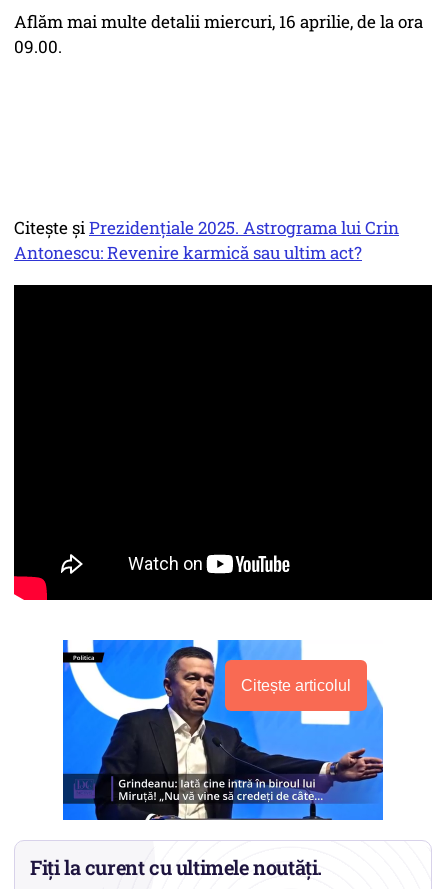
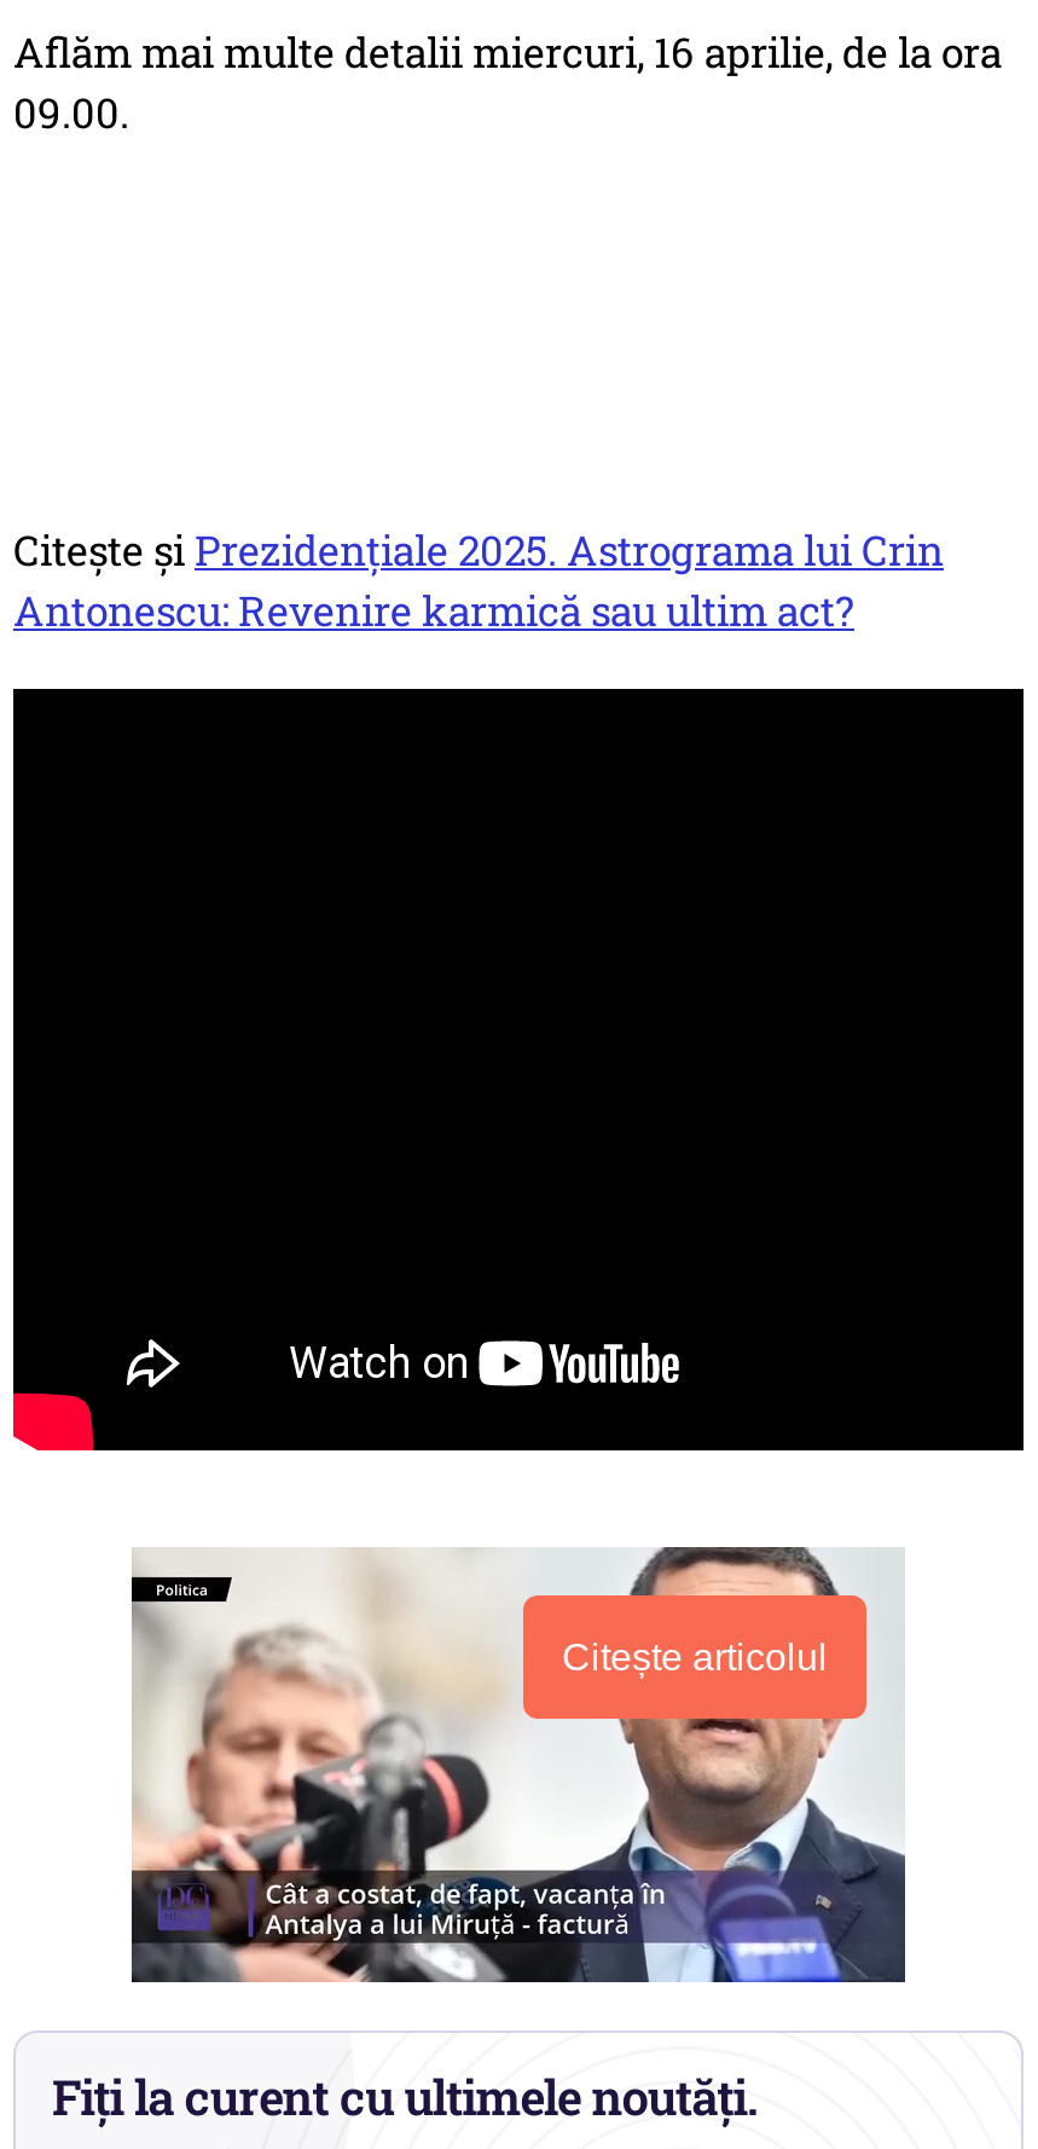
[62,639,384,821] [image] -> [129,1545,907,1985] [image]

